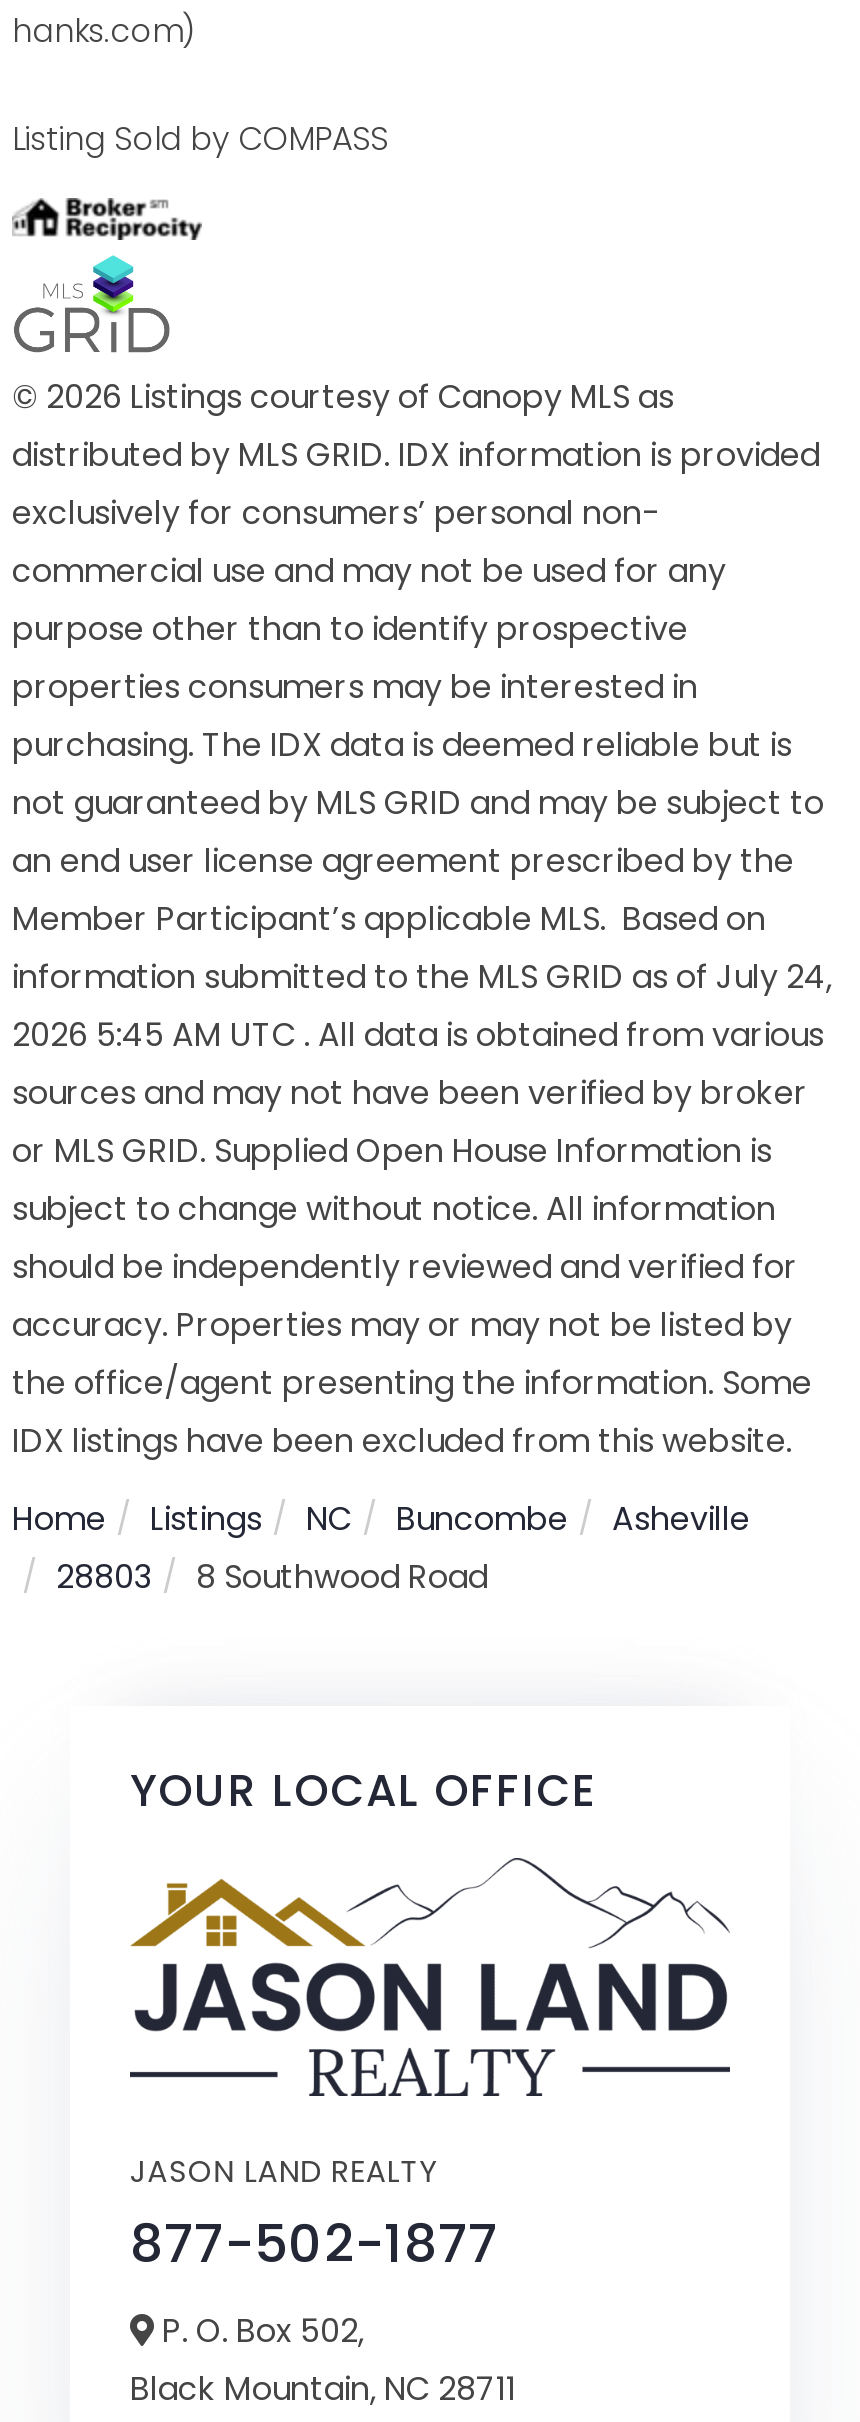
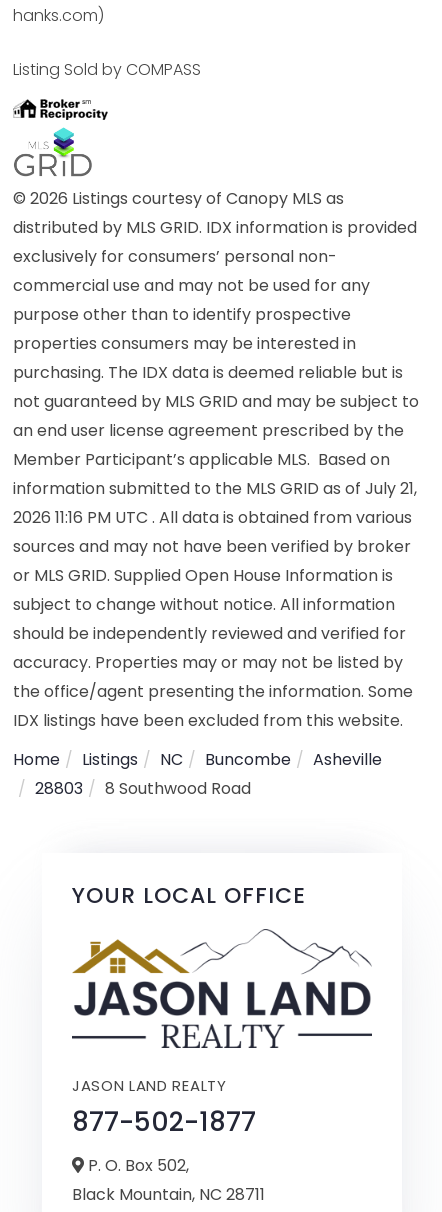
[12,953,832,999] information submitted to the MLS GRID as of July 24, -> [13,477,417,500] information submitted to the MLS GRID as of July 21,
[12,1011,824,1057] 2026 5:45 AM UTC . All data is obtained from various -> [13,506,412,529] 2026 11:16 PM UTC . All data is obtained from various

